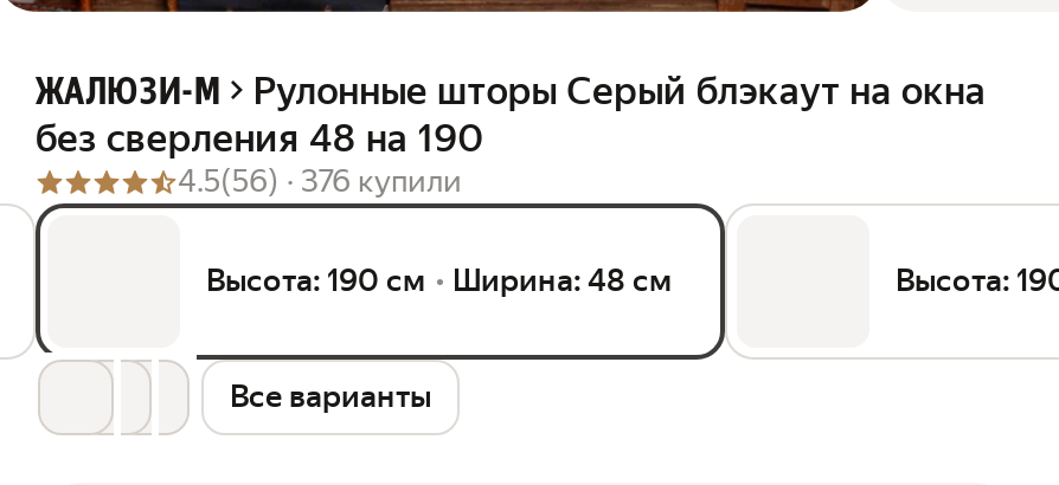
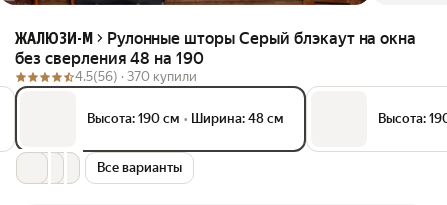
[178,163,462,199] 4.5(56) · 376 купили -> [75,69,197,84] 4.5(56) · 370 купили

